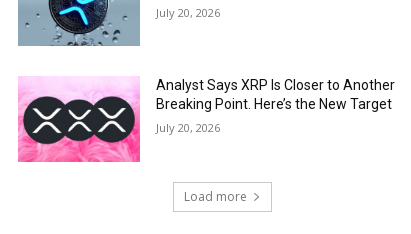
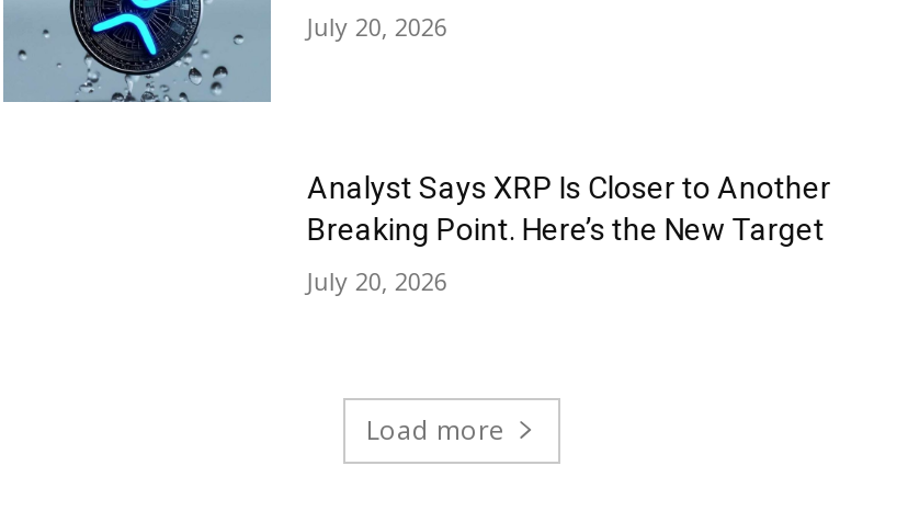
[17,76,141,163] [image] -> none

